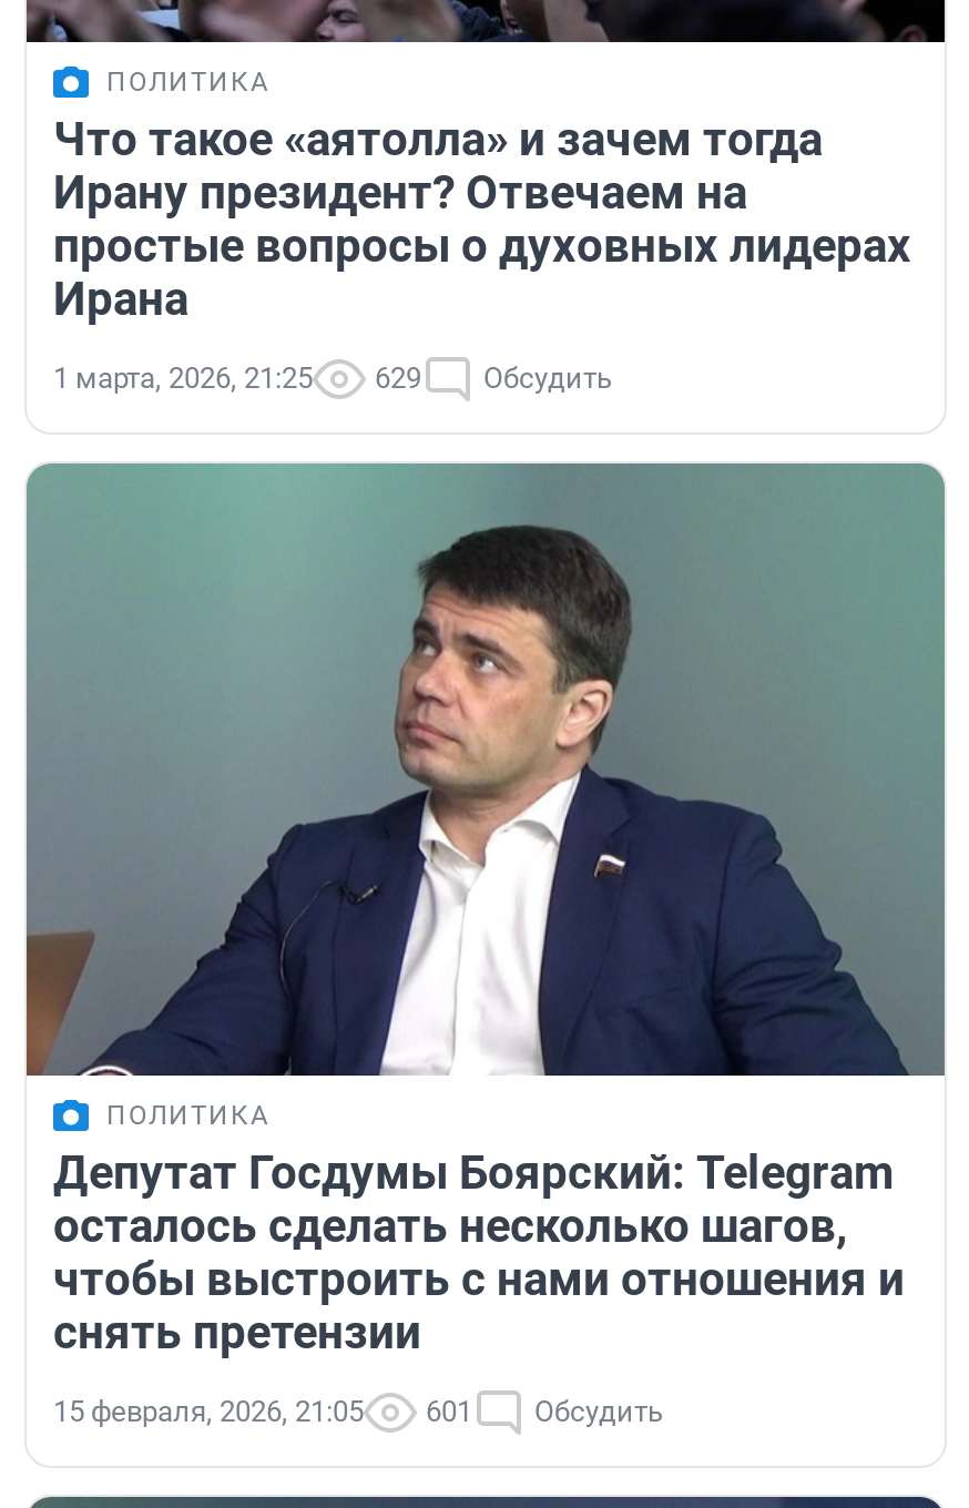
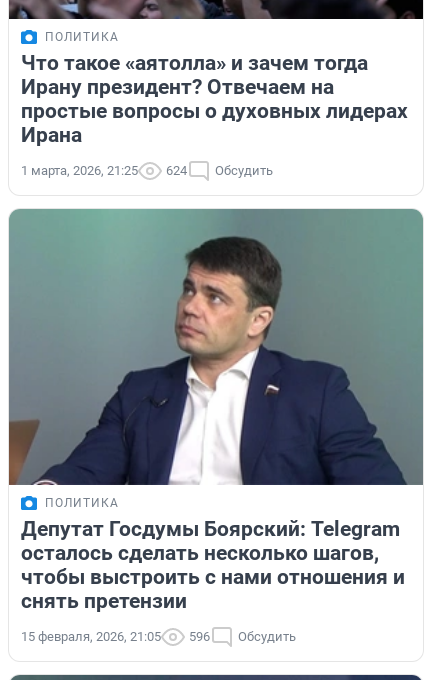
[53,362,612,395] 1 марта, 2026, 21:25 629 Обсудить -> [21,163,273,178] 1 марта, 2026, 21:25 624 Обсудить
[53,1395,663,1428] 15 февраля, 2026, 21:05 601 Обсудить -> [21,629,296,644] 15 февраля, 2026, 21:05 596 Обсудить

